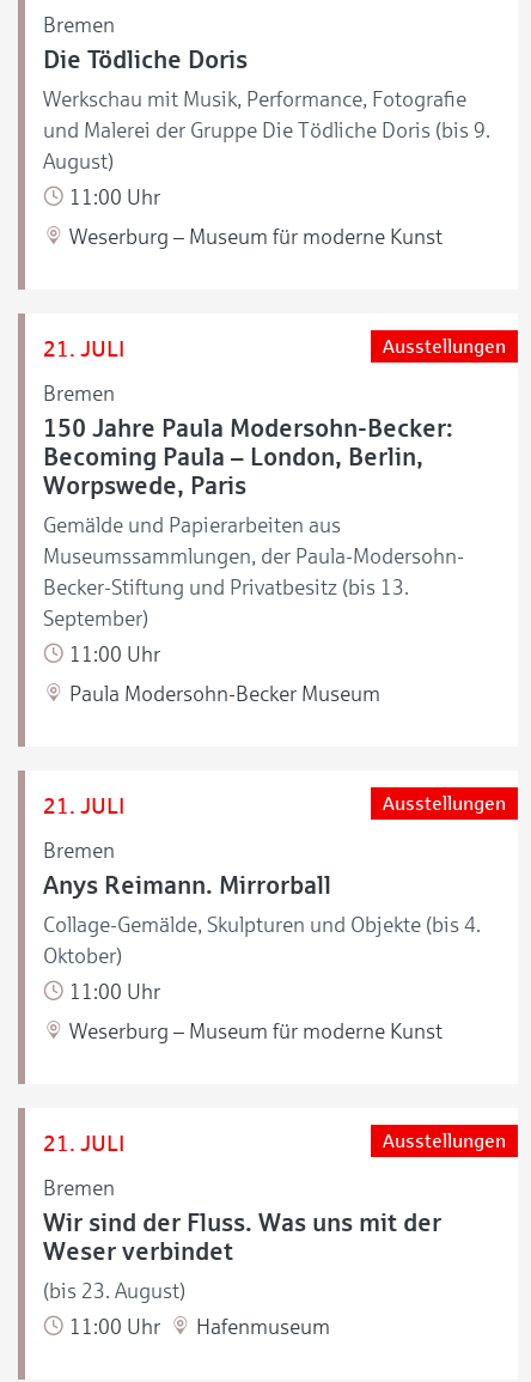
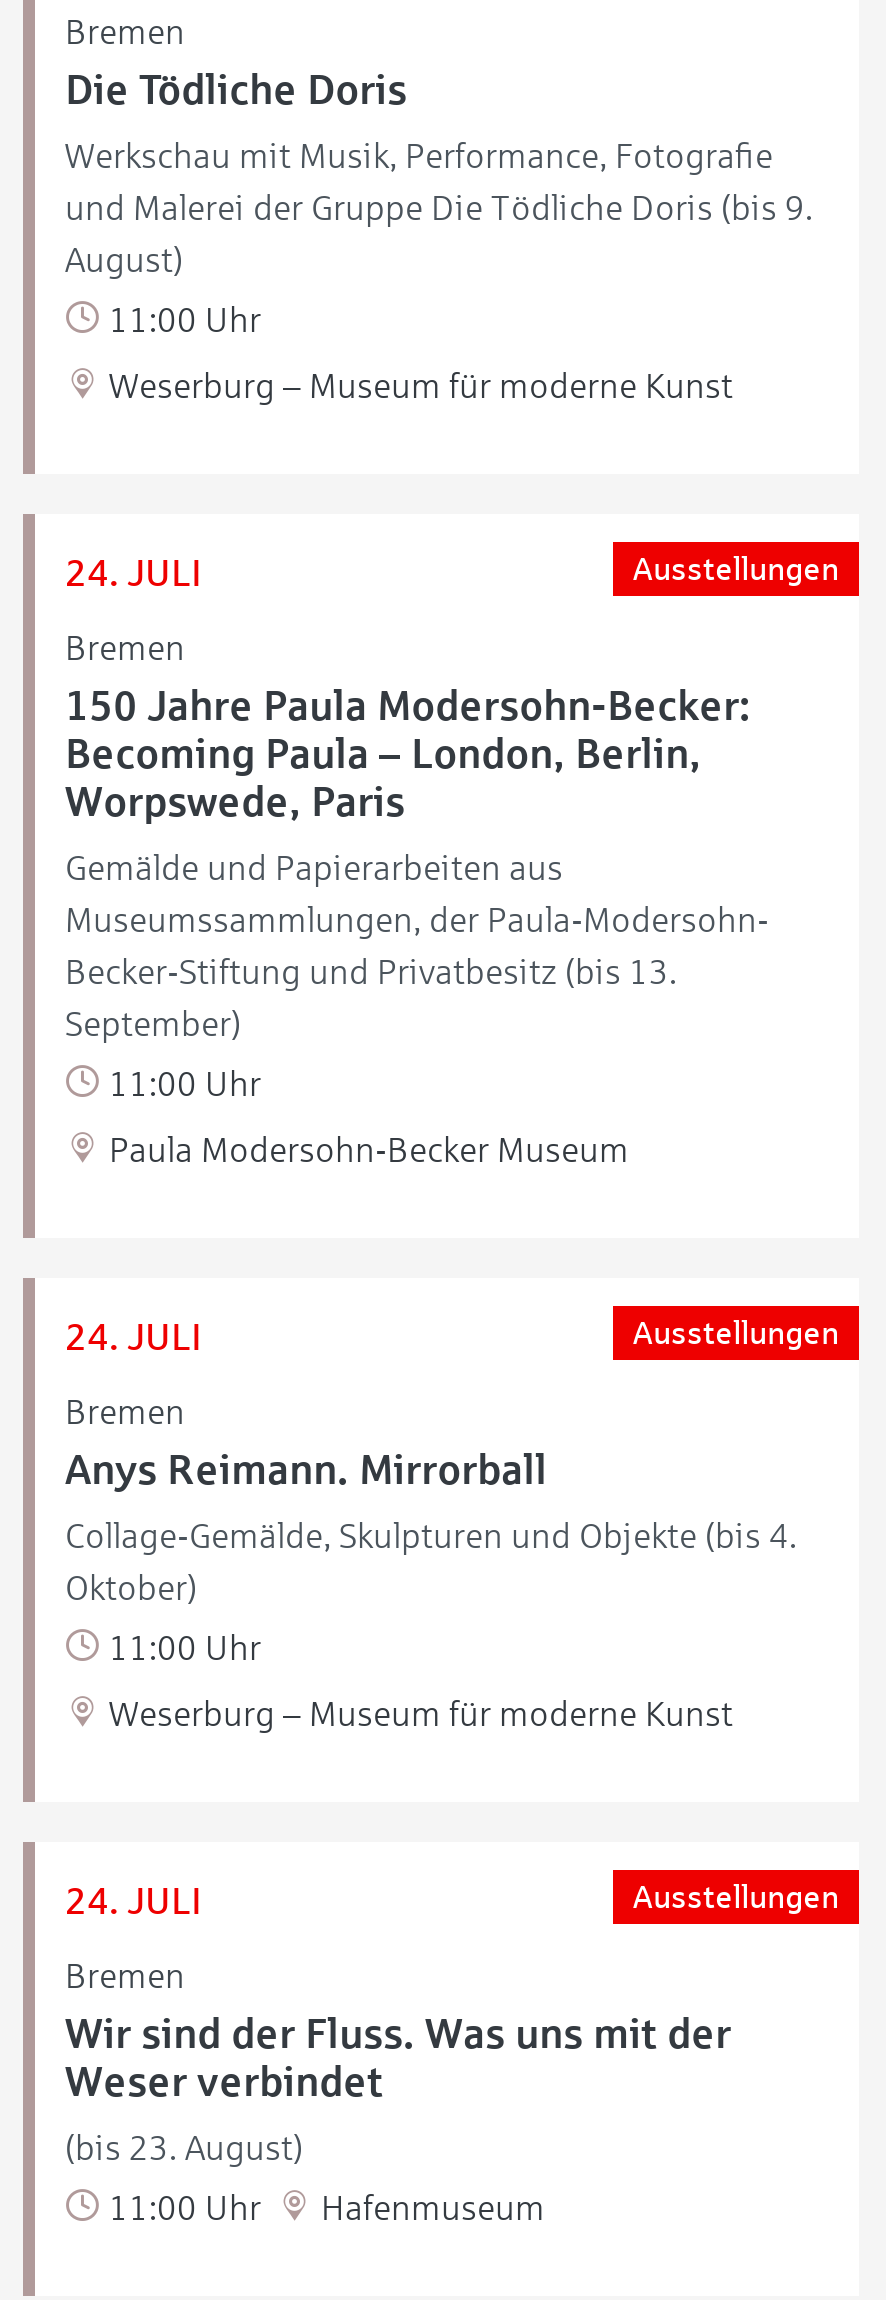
[43,336,124,361] 21. JULI -> [65,552,201,594] 24. JULI
[43,793,124,818] 21. JULI -> [65,1316,201,1358] 24. JULI
[43,1131,124,1156] 21. JULI -> [65,1880,201,1922] 24. JULI

